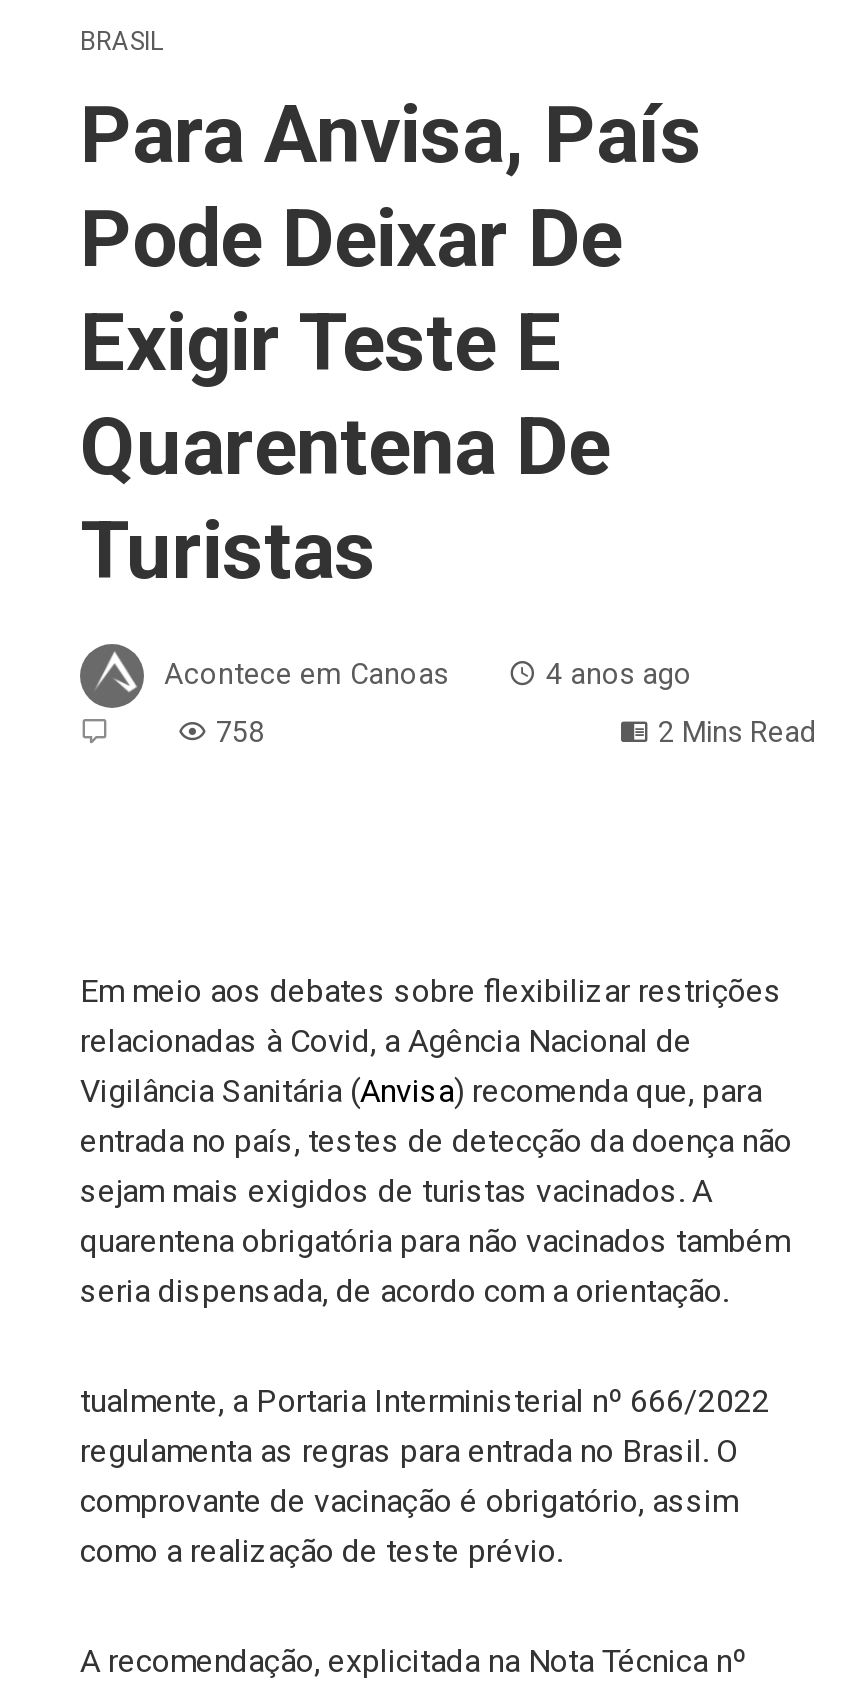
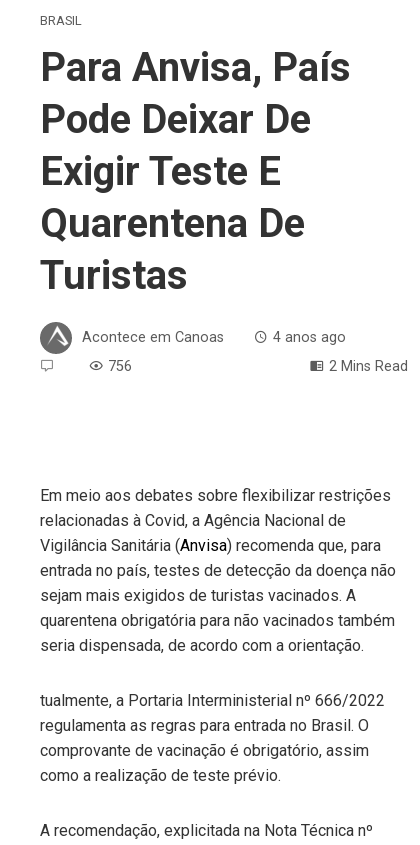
[216,716,264,750] 758 -> [108,358,132,375] 756

